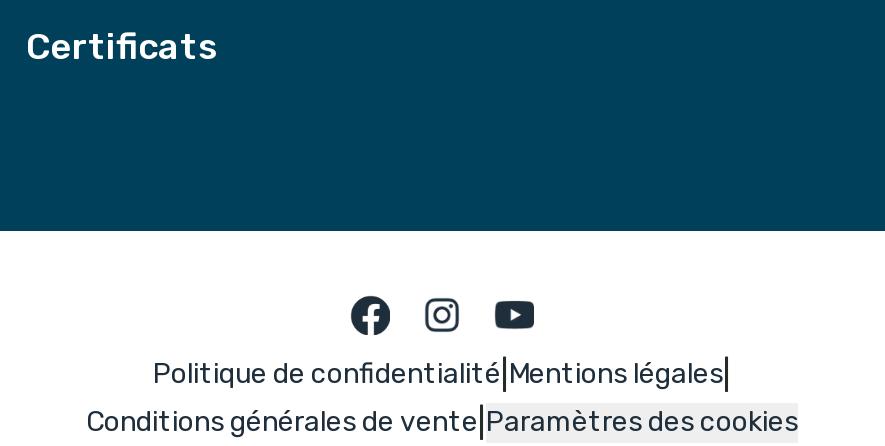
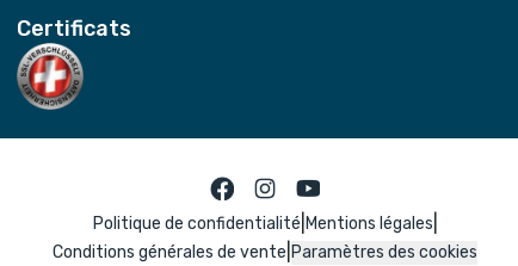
none -> [16,44,85,111] [image]

